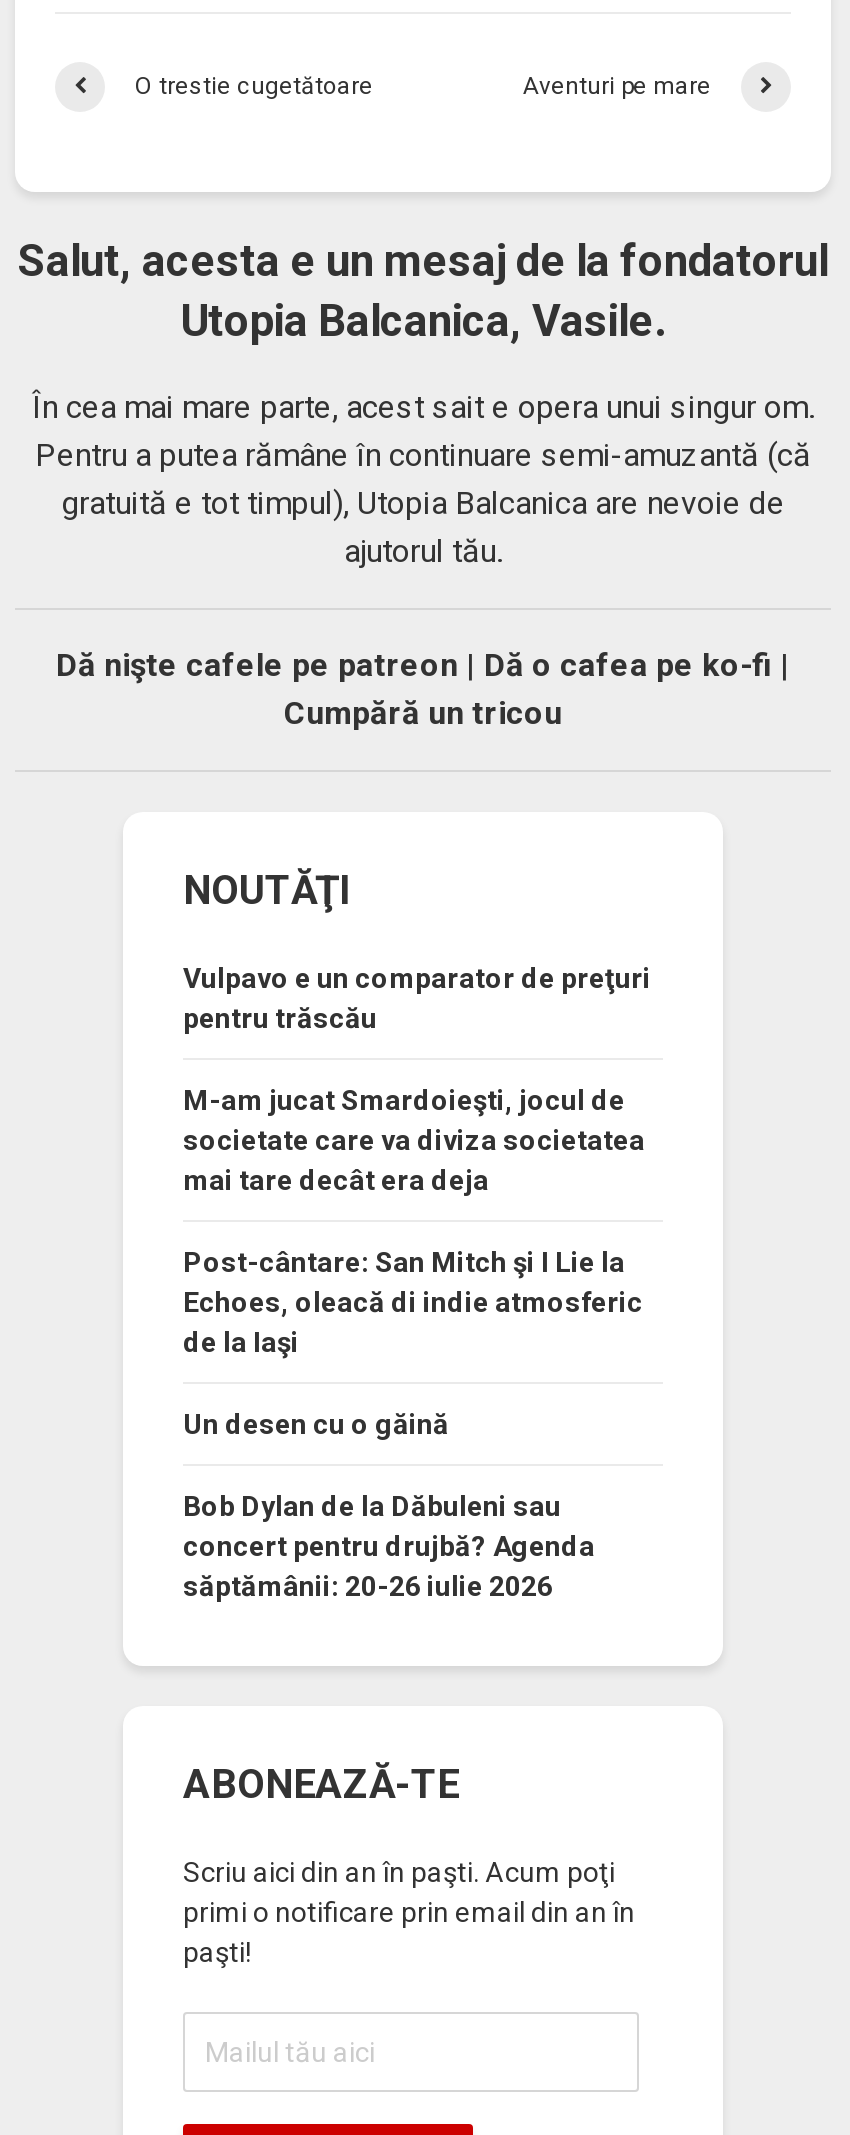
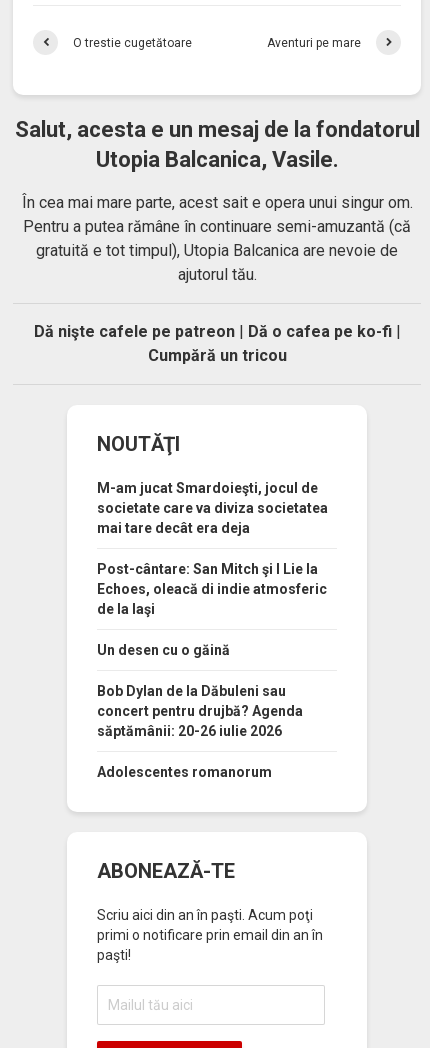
[183,961,651,1033] Vulpavo e un comparator de preţuri | pentru trăscău -> none
moved [183,1083,645,1601] -> [97,480,328,739]: M-am jucat Smardoieşti, jocul de | societate care va diviza societatea | mai tare decât era deja | ... | concert pentru drujbă? Agenda | săptămânii: 20-26 iulie 2026
none -> [97,764,272,780] Adolescentes romanorum

